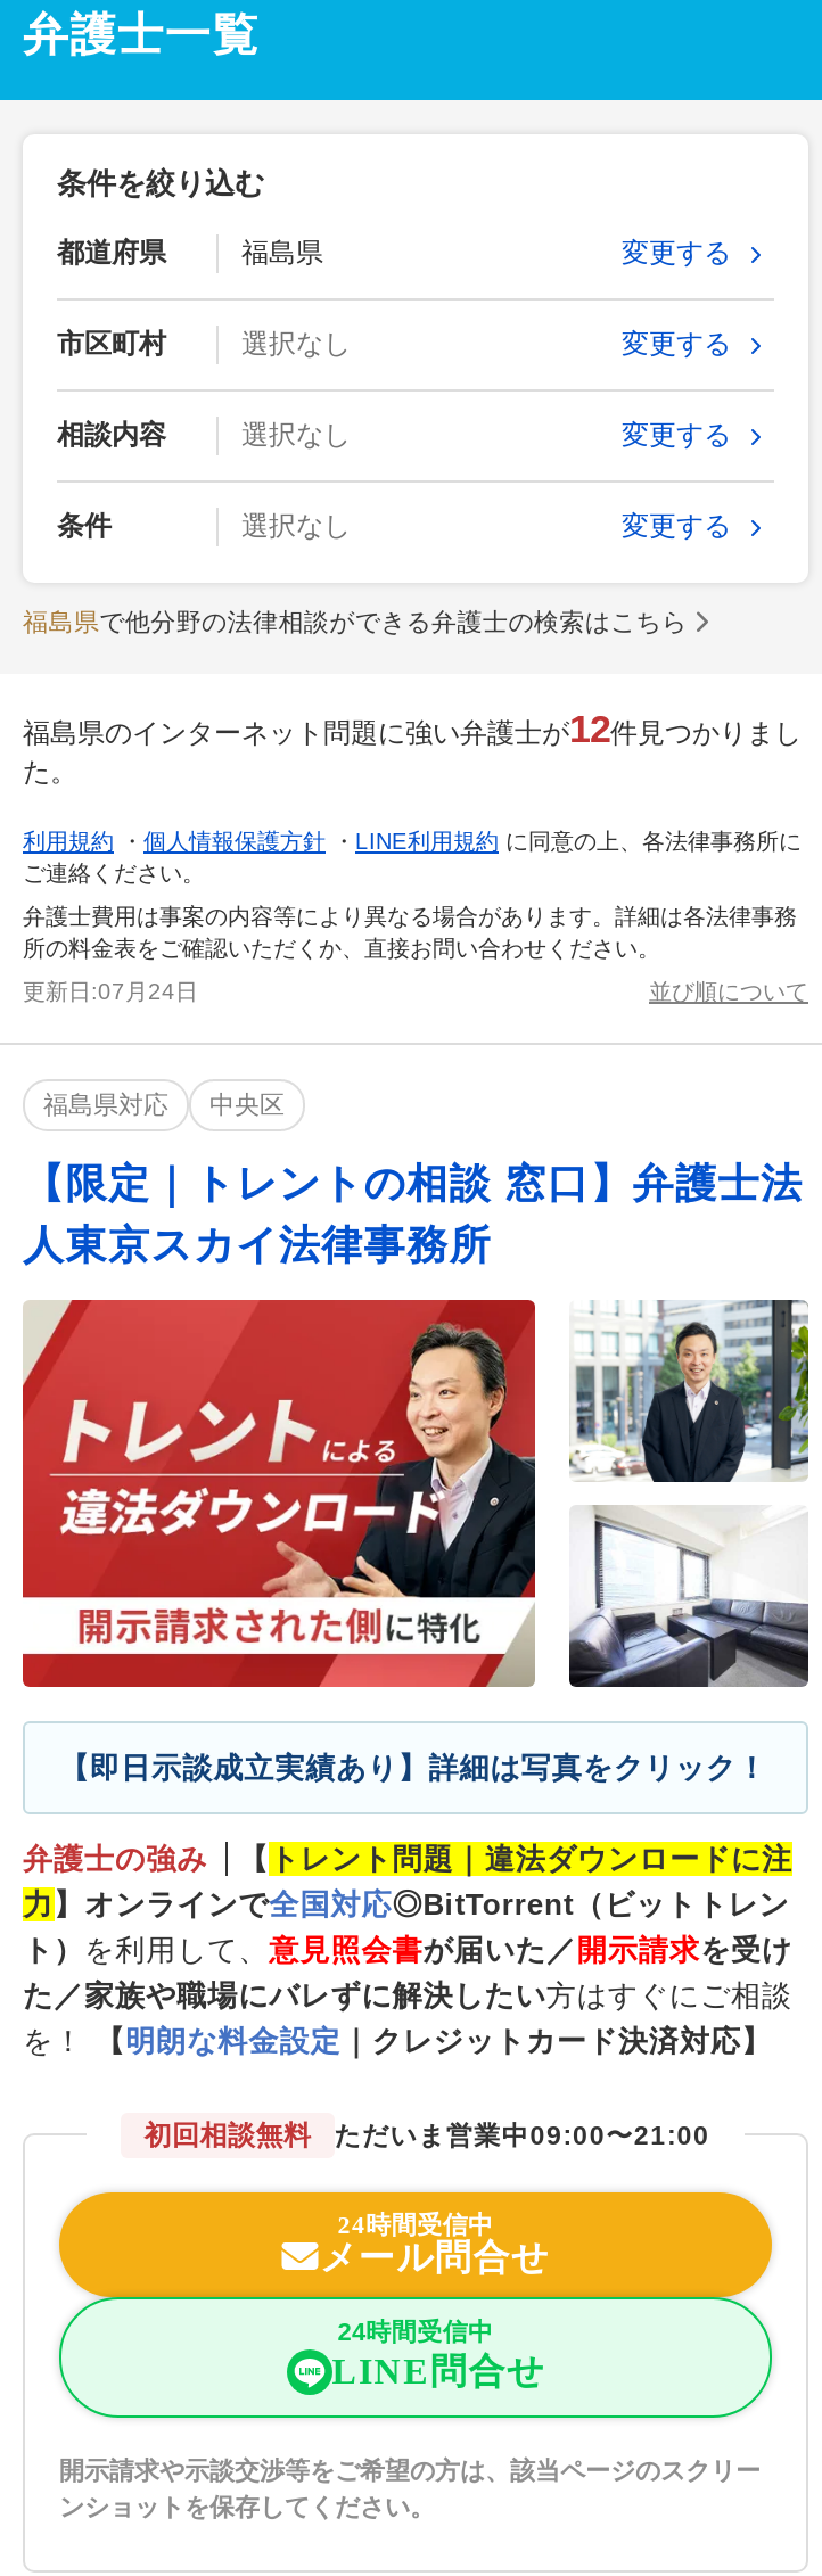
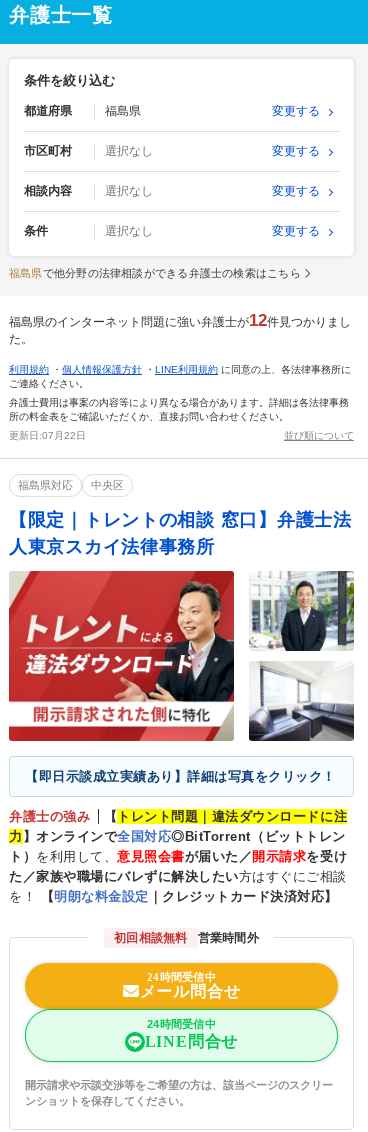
[23,979,198,1004] 更新日: 07月24日 -> [9,430,86,441] 更新日: 07月22日
[334,2120,710,2149] ただいま営業中09:00〜21:00 -> [198,931,259,944] 営業時間外

